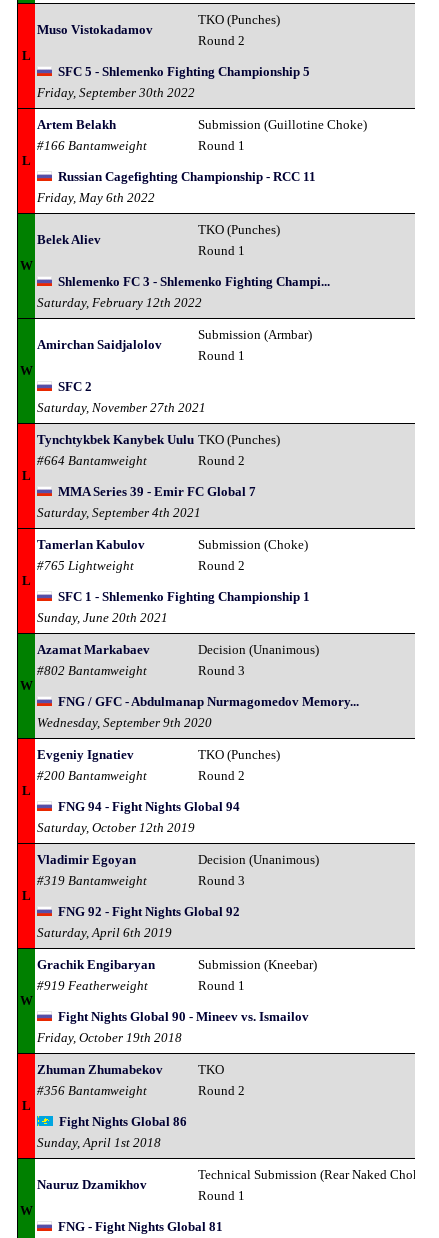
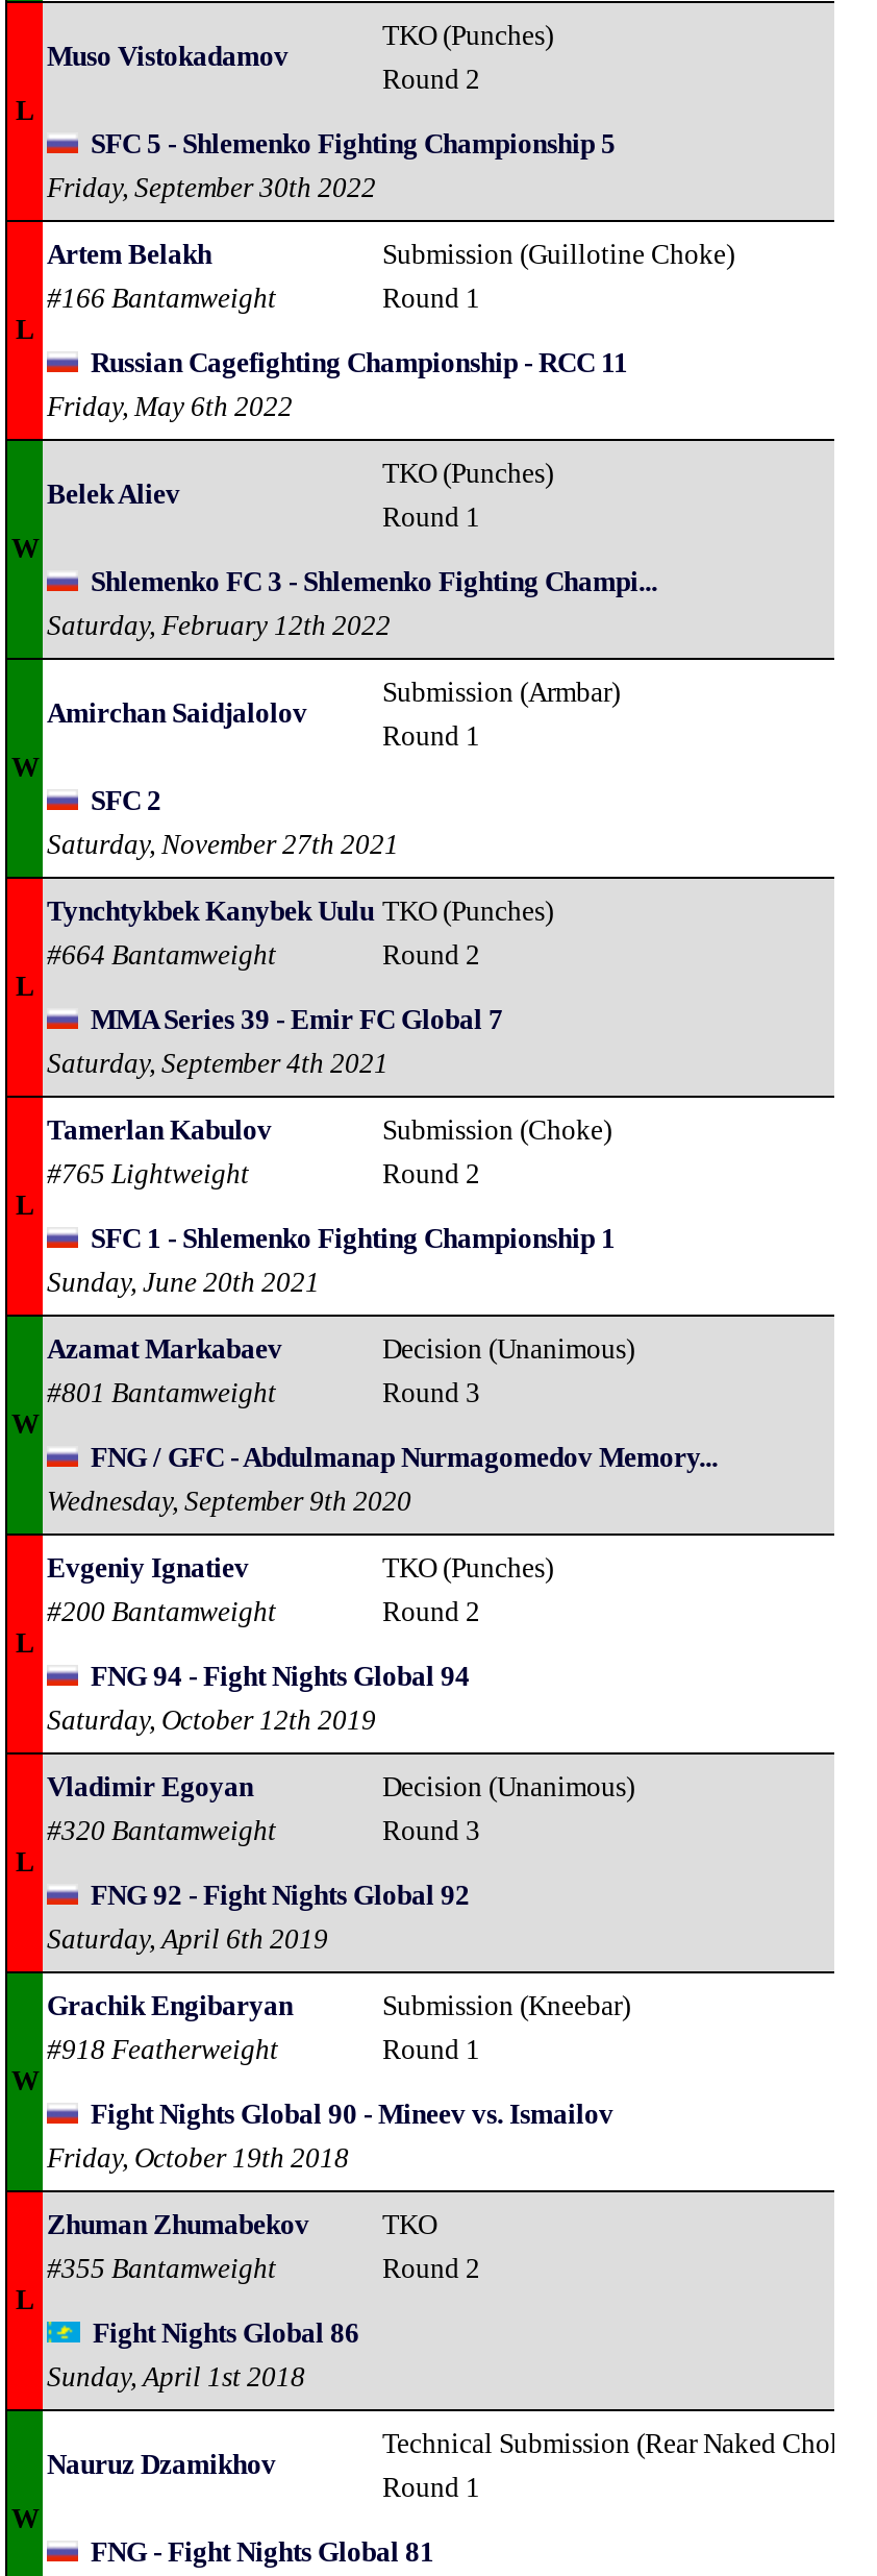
[37,663,147,678] #802 Bantamweight -> [47,1377,276,1408] #801 Bantamweight
[37,873,147,888] #319 Bantamweight -> [47,1815,276,1846] #320 Bantamweight
[37,978,148,993] #919 Featherweight -> [47,2033,278,2065] #918 Featherweight
[37,1083,147,1098] #356 Bantamweight -> [47,2252,276,2284] #355 Bantamweight

